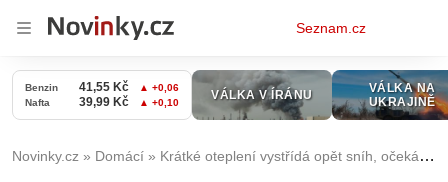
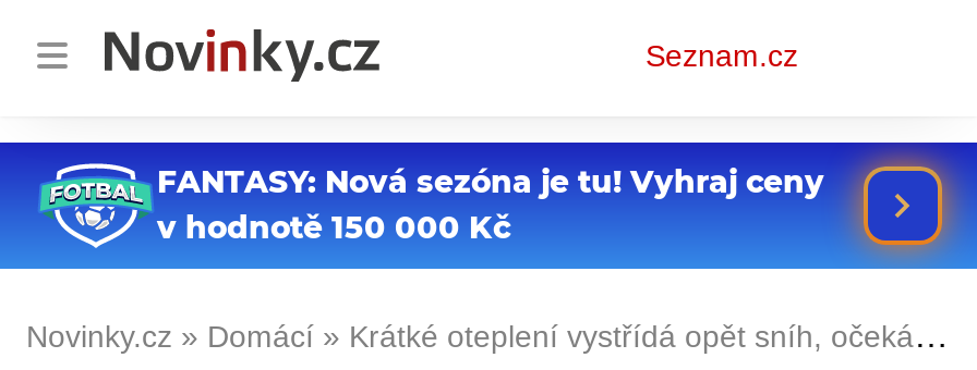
[3,68,445,125] [image] -> [7,140,970,271] [image]

